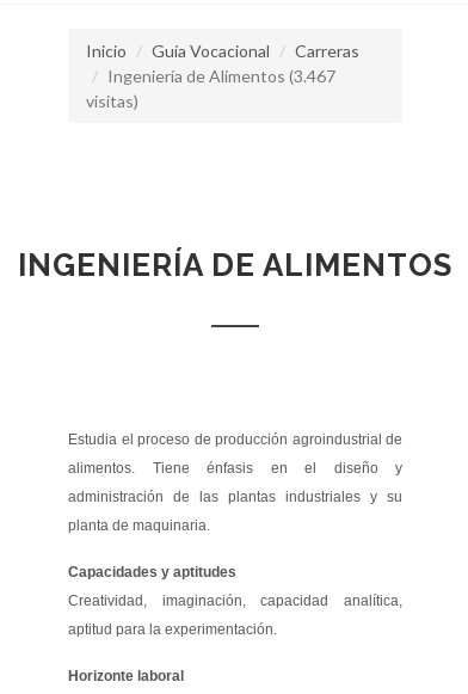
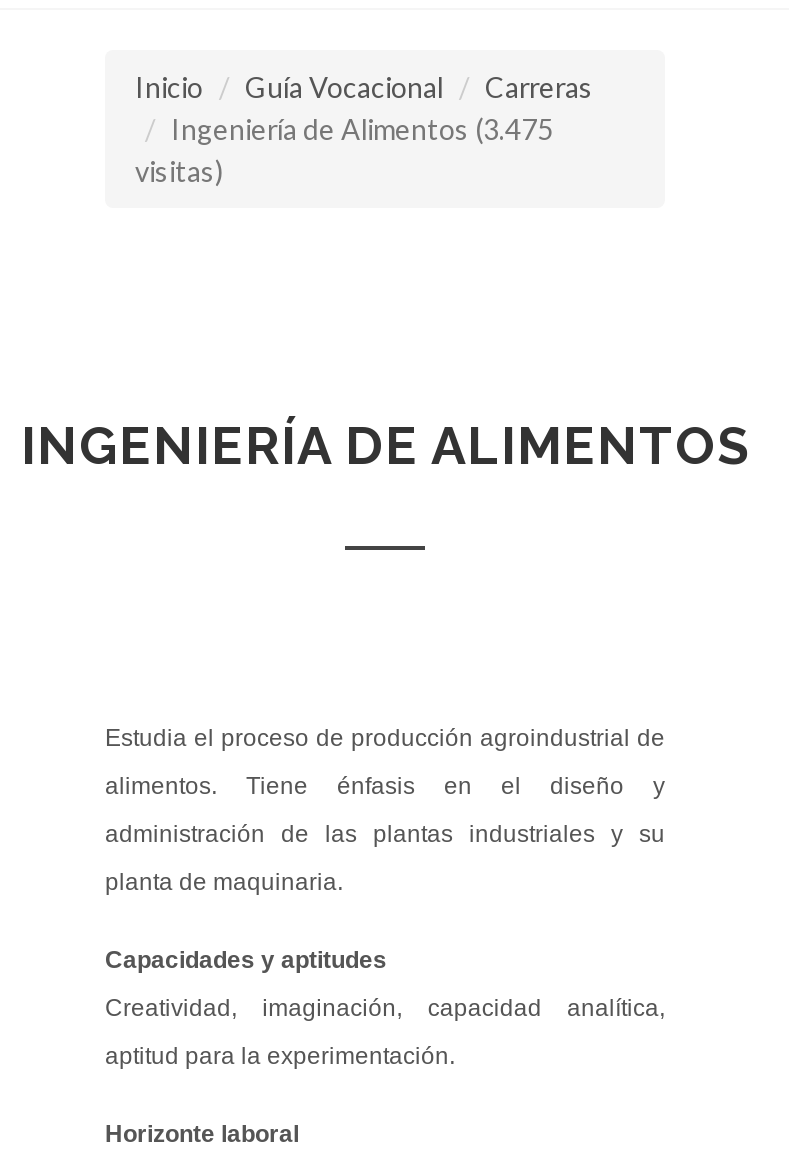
[107,66,335,86] Ingeniería de Alimentos (3.467 -> [171,113,553,147] Ingeniería de Alimentos (3.475

